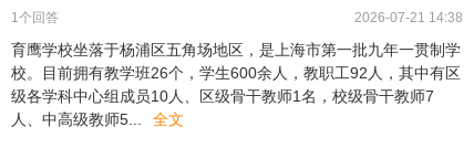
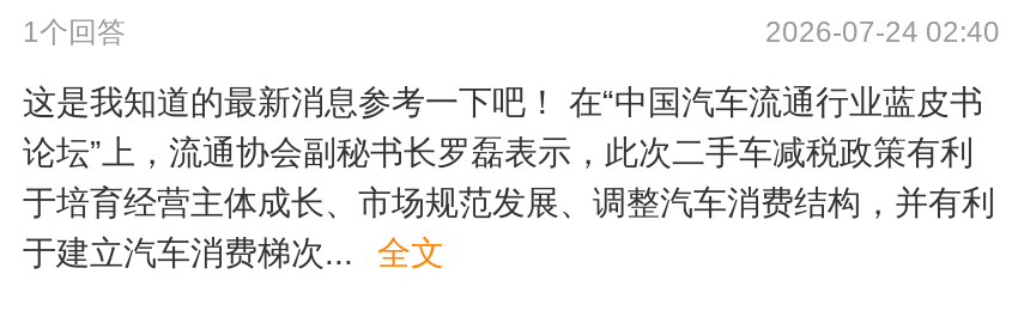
[354,10,463,25] 2026-07-21 14:38 -> [765,16,1000,49] 2026-07-24 02:40
[11,41,461,128] 育鹰学校坐落于杨浦区五角场地区，是上海市第一批九年一贯制学 | 校。目前拥有教学班26个，学生600余人，教职工92人，其中有区 | 级各学科中心组成员10人、区级骨干教师1名，校级骨干教师7 | 人、中高级教师5... -> [23,83,995,272] 这是我知道的最新消息参考一下吧！ 在“中国汽车流通行业蓝皮书 | 论坛”上，流通协会副秘书长罗磊表示，此次二手车减税政策有利 | 于培育经营主体成长、市场规范发展、调整汽车消费结构，并有利 | 于建立汽车消费梯次...

